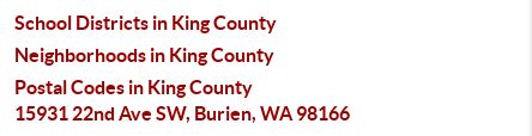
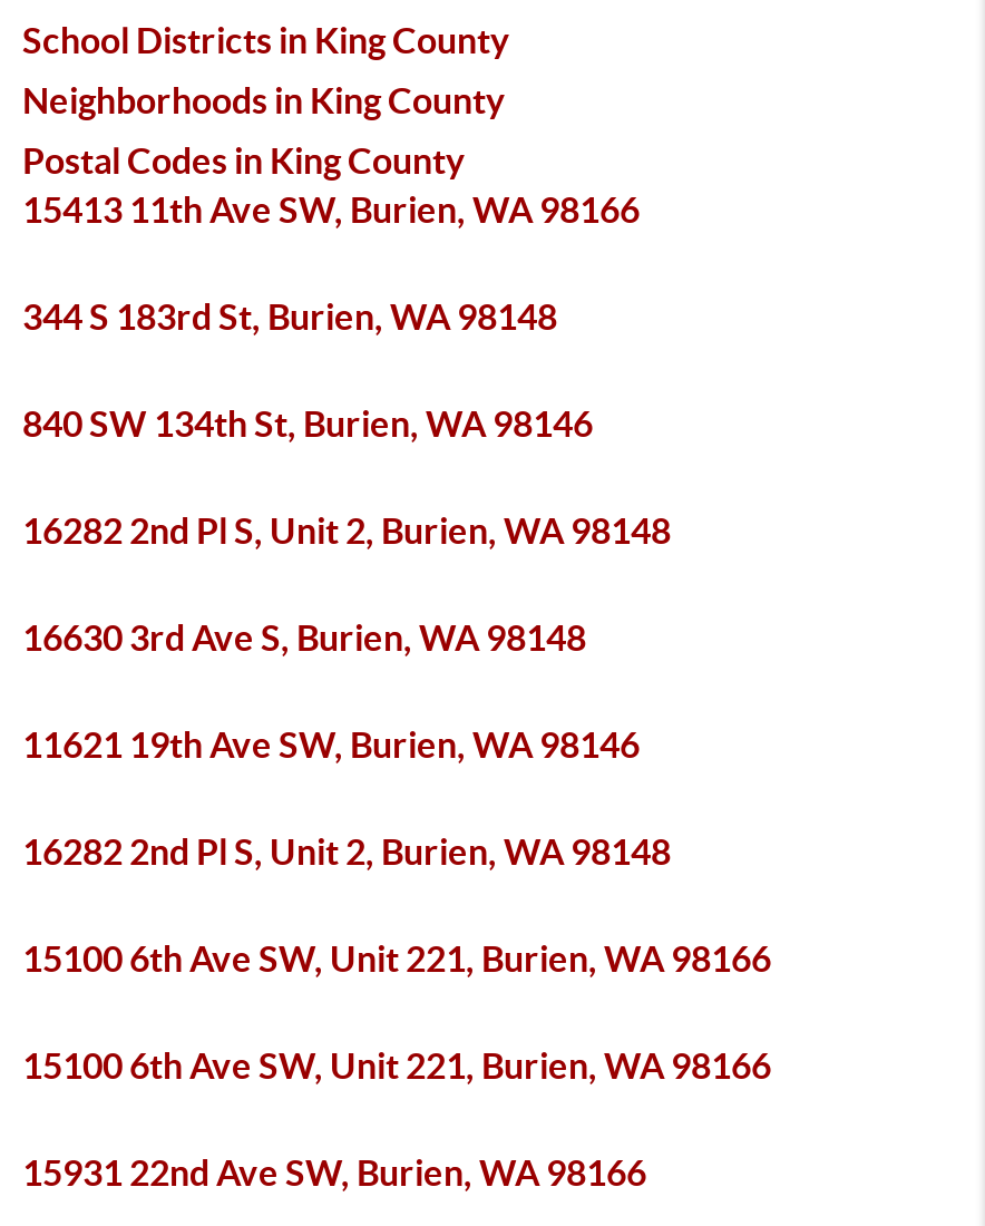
none -> [22,189,771,1086] 15413 11th Ave SW, Burien, WA 98166 | 344 S 183rd St, Burien, WA 98148 | 840 SW 134th St, Burien, WA 98146 | 16282 2nd Pl S, Unit 2, Burien, WA 98148 | 16630 3rd Ave S, Burien, WA 98148 | 11621 19th Ave SW, Burien, WA 98146 | 16282 2nd Pl S, Unit 2, Burien, WA 98148 | 15100 6th Ave SW, Unit 221, Burien, WA 98166 | 15100 6th Ave SW, Unit 221, Burien, WA 98166

